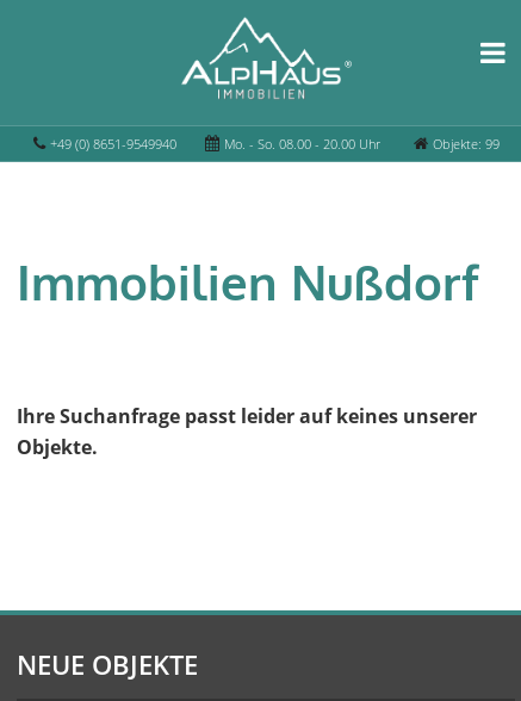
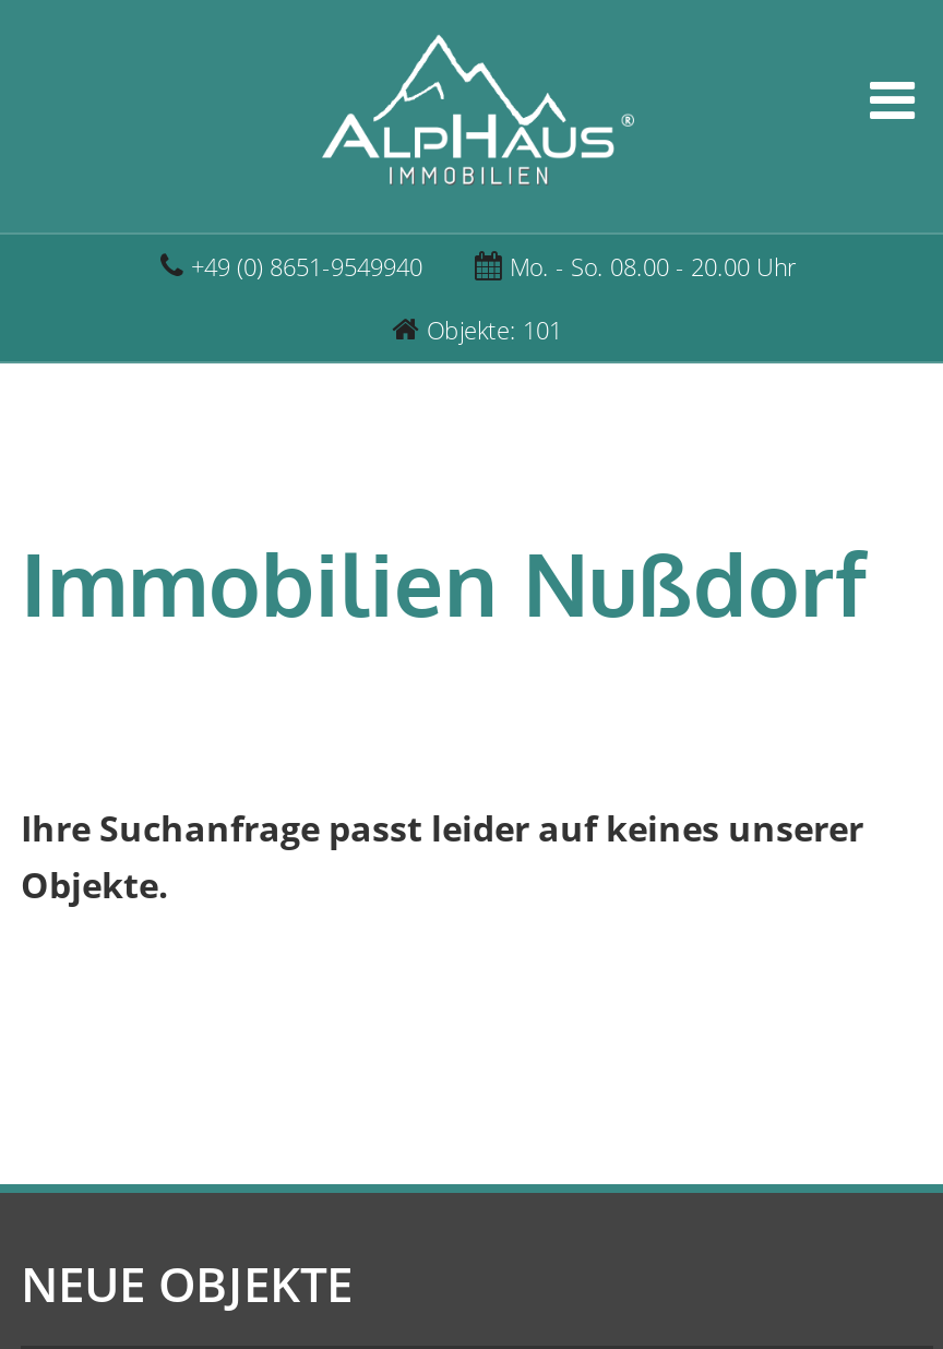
[429,135,500,153] Objekte: 99 -> [420,313,562,346] Objekte: 101

